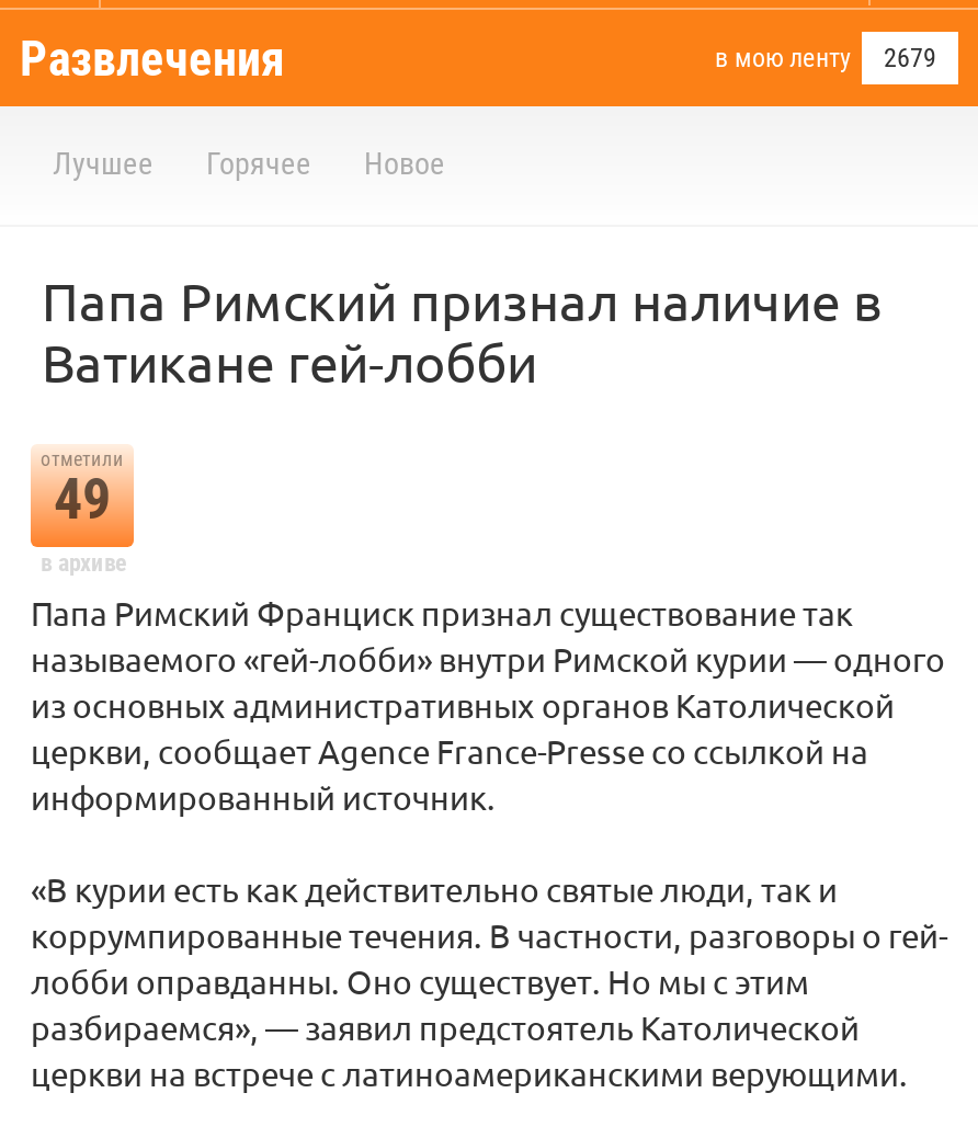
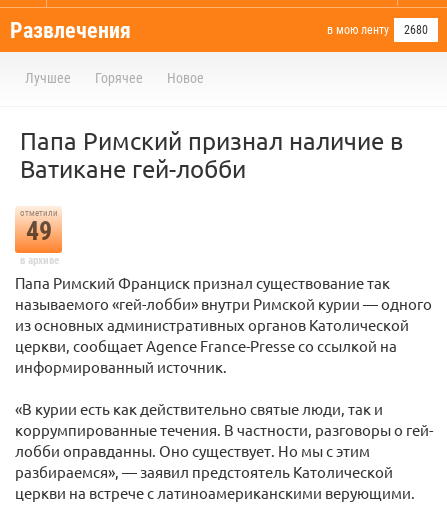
[715,43,936,73] в мою ленту 2679 -> [327,23,428,37] в мою ленту 2680

